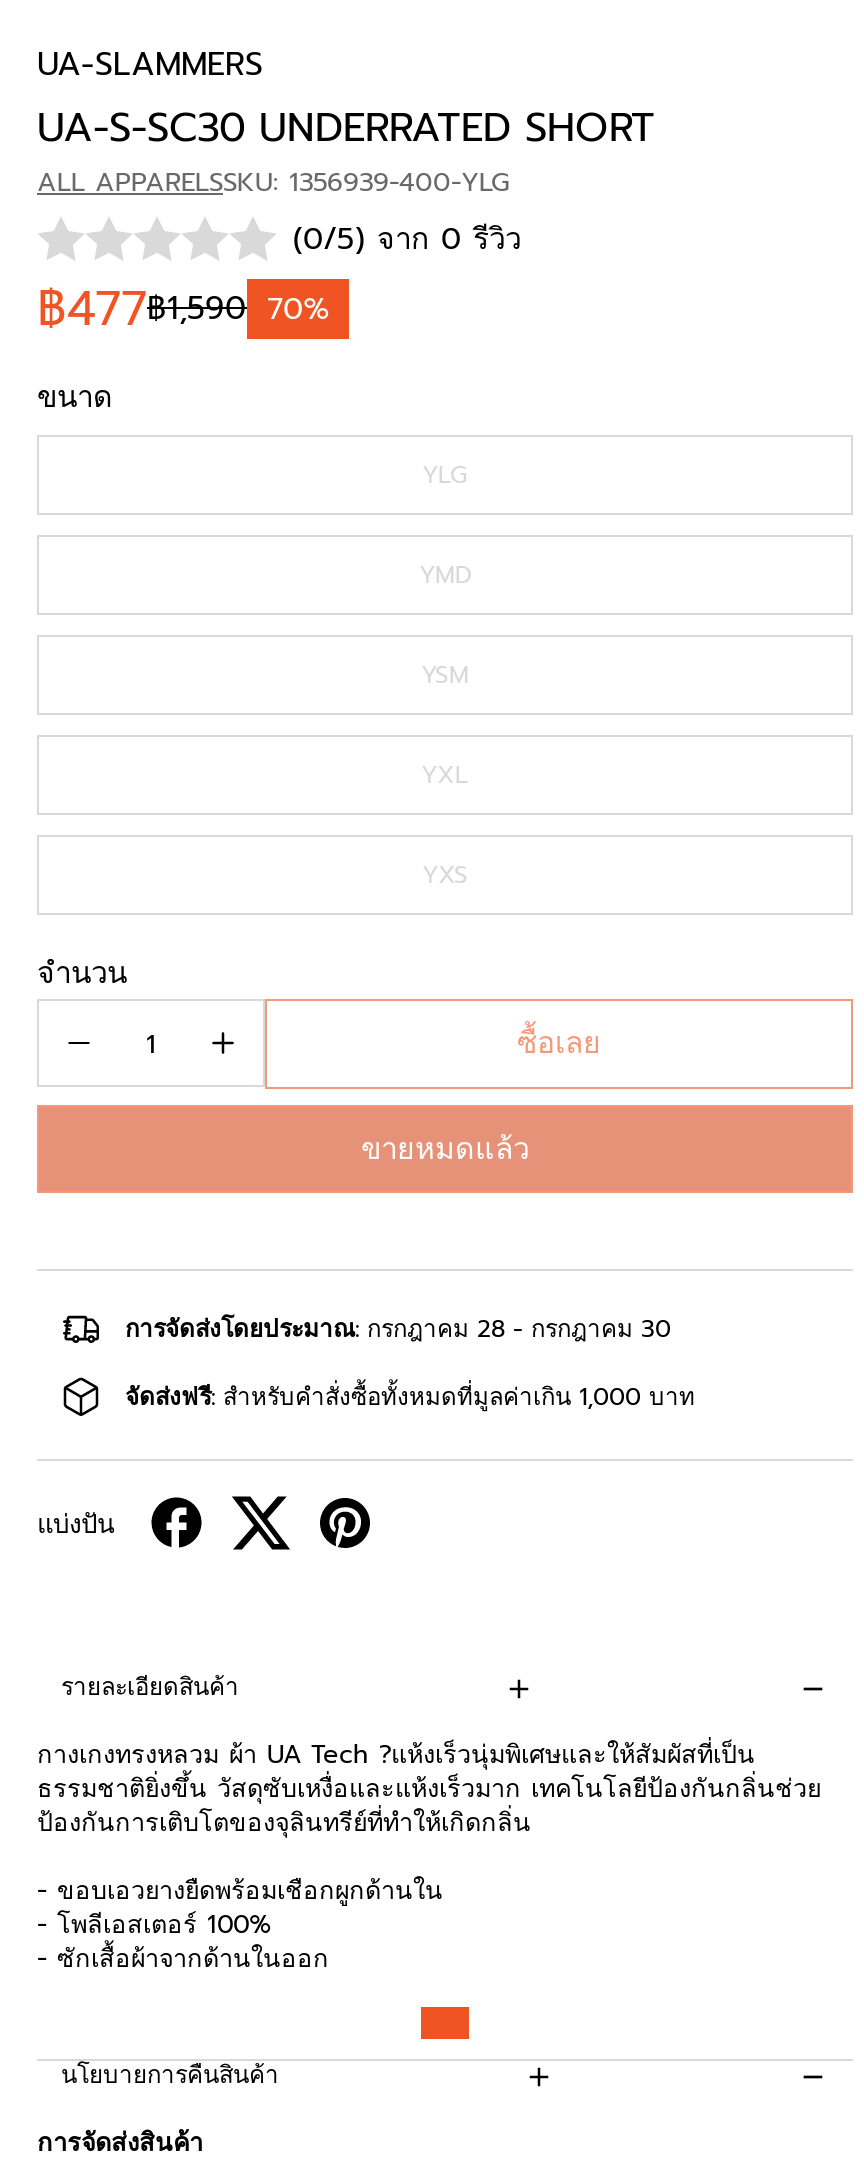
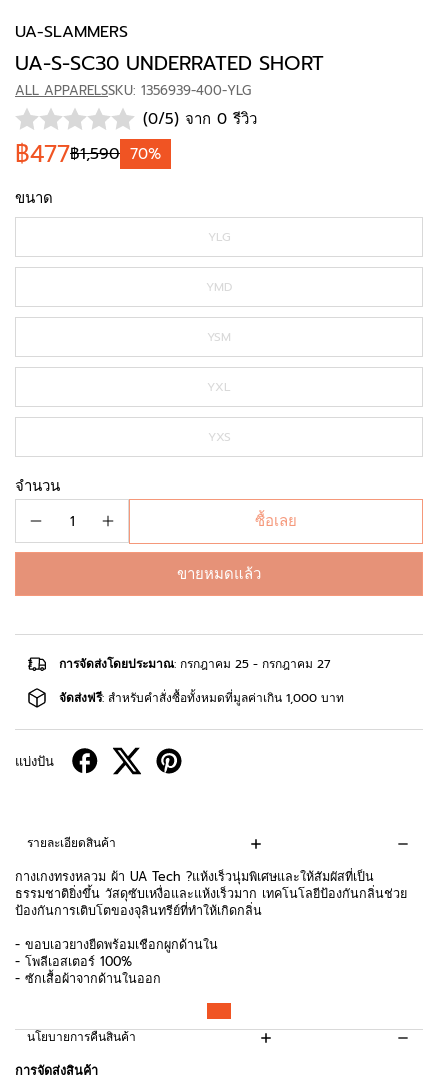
[125,1311,671,1347] การจัดส่งโดยประมาณ: กรกฎาคม 28 - กรกฎาคม 30 -> [59,655,331,673] การจัดส่งโดยประมาณ: กรกฎาคม 25 - กรกฎาคม 27

